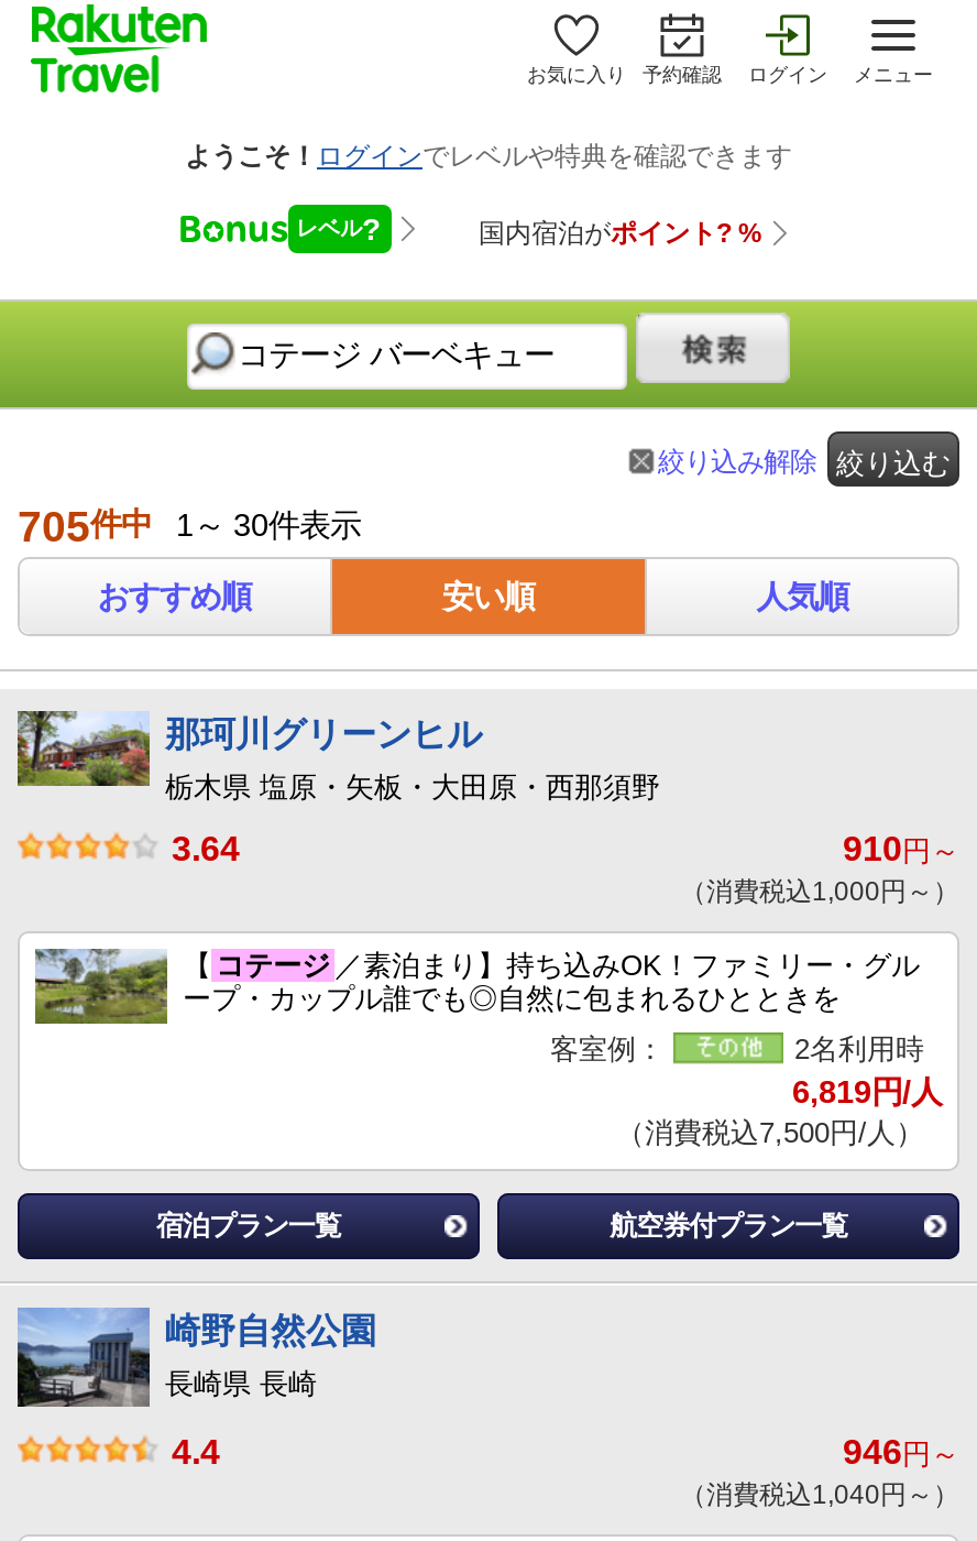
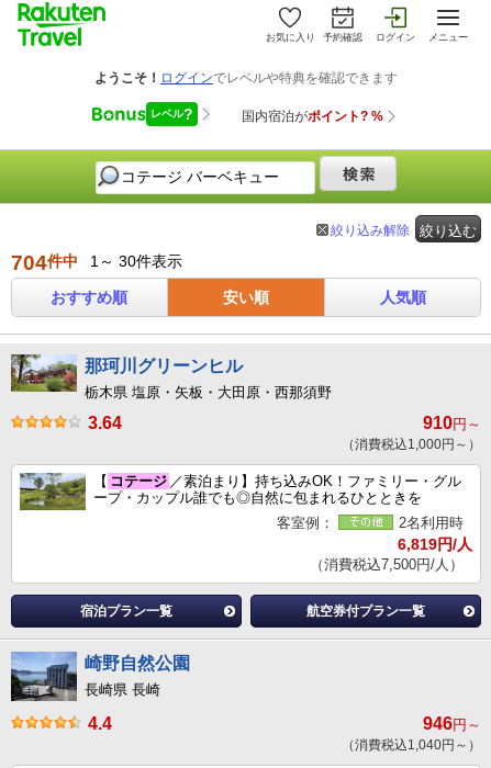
[18,504,361,550] 705件中 1～ 30件表示 -> [11,251,182,274] 704件中 1～ 30件表示

